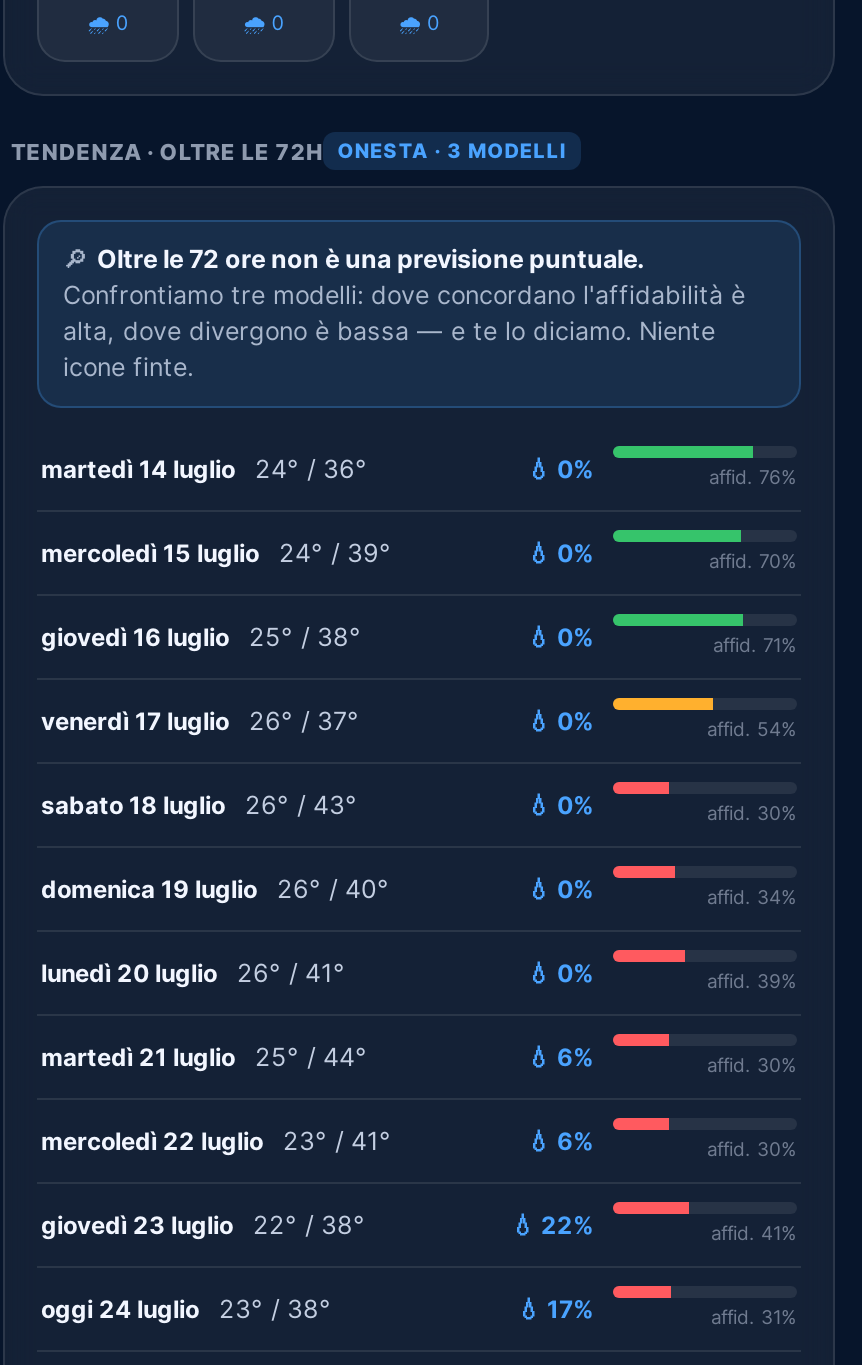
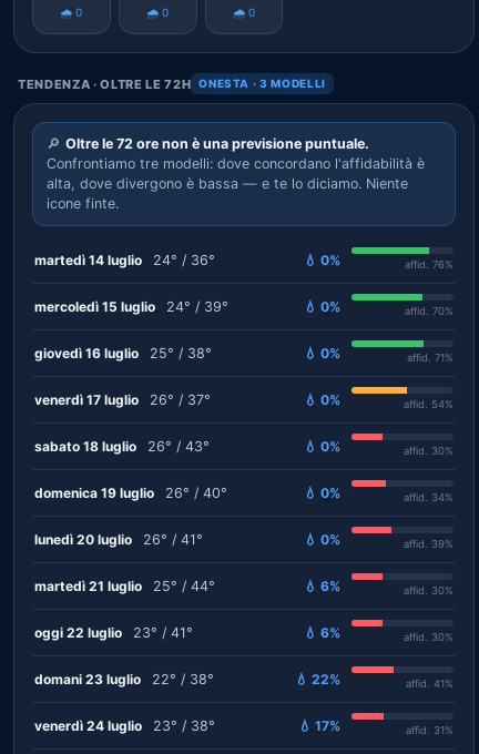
[41,1125,263,1155] mercoledì 22 luglio -> [34,624,122,640] oggi 22 luglio
[41,1209,233,1239] giovedì 23 luglio -> [34,670,141,687] domani 23 luglio
[41,1293,199,1323] oggi 24 luglio -> [34,717,142,733] venerdì 24 luglio

